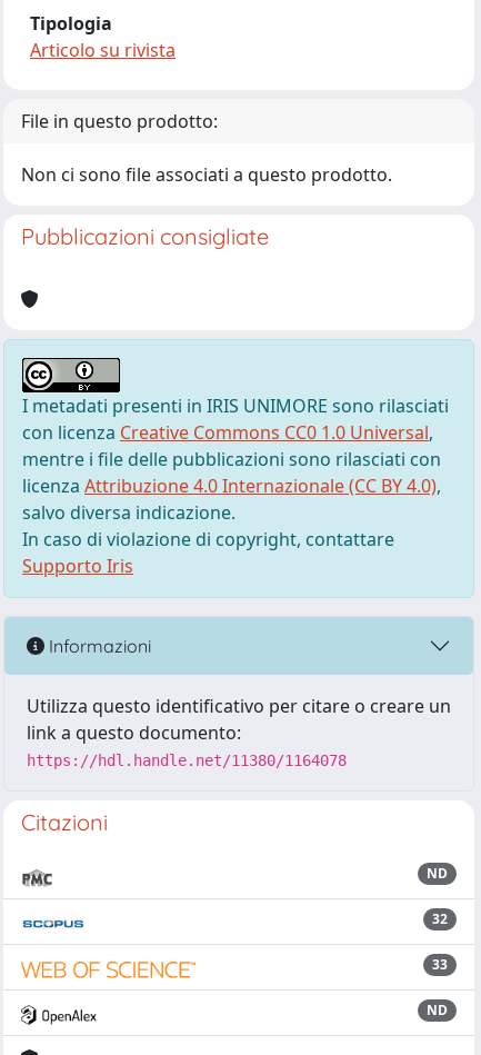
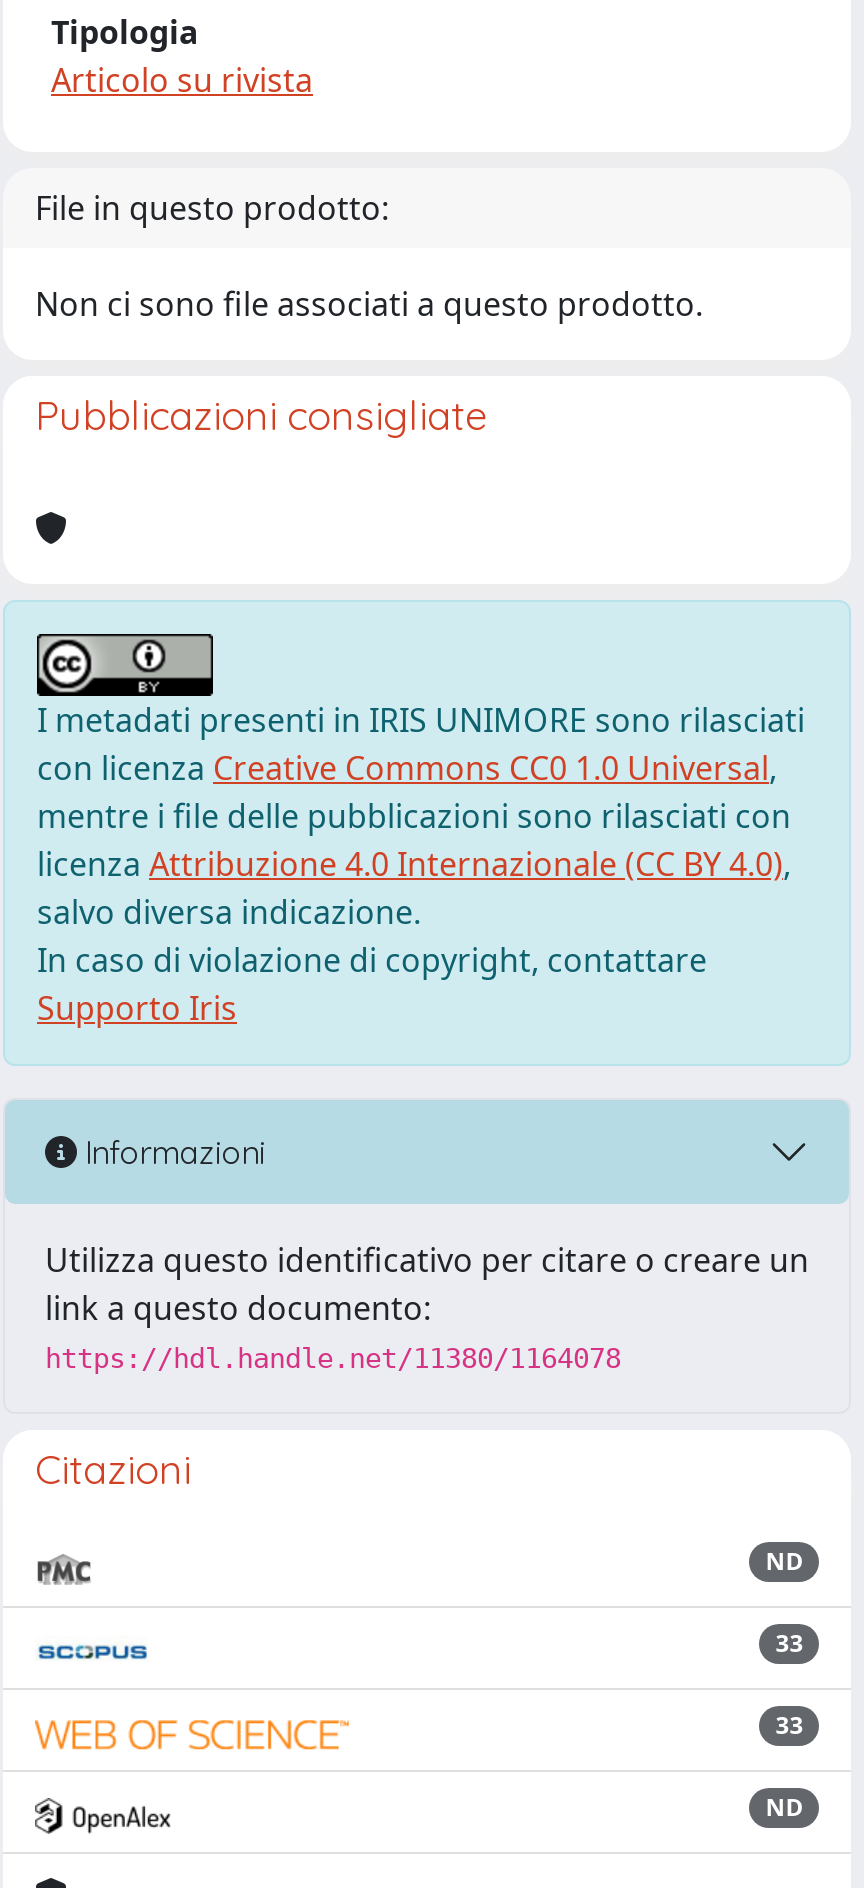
[432,910,448,928] 32 -> [775,1626,803,1660] 33

